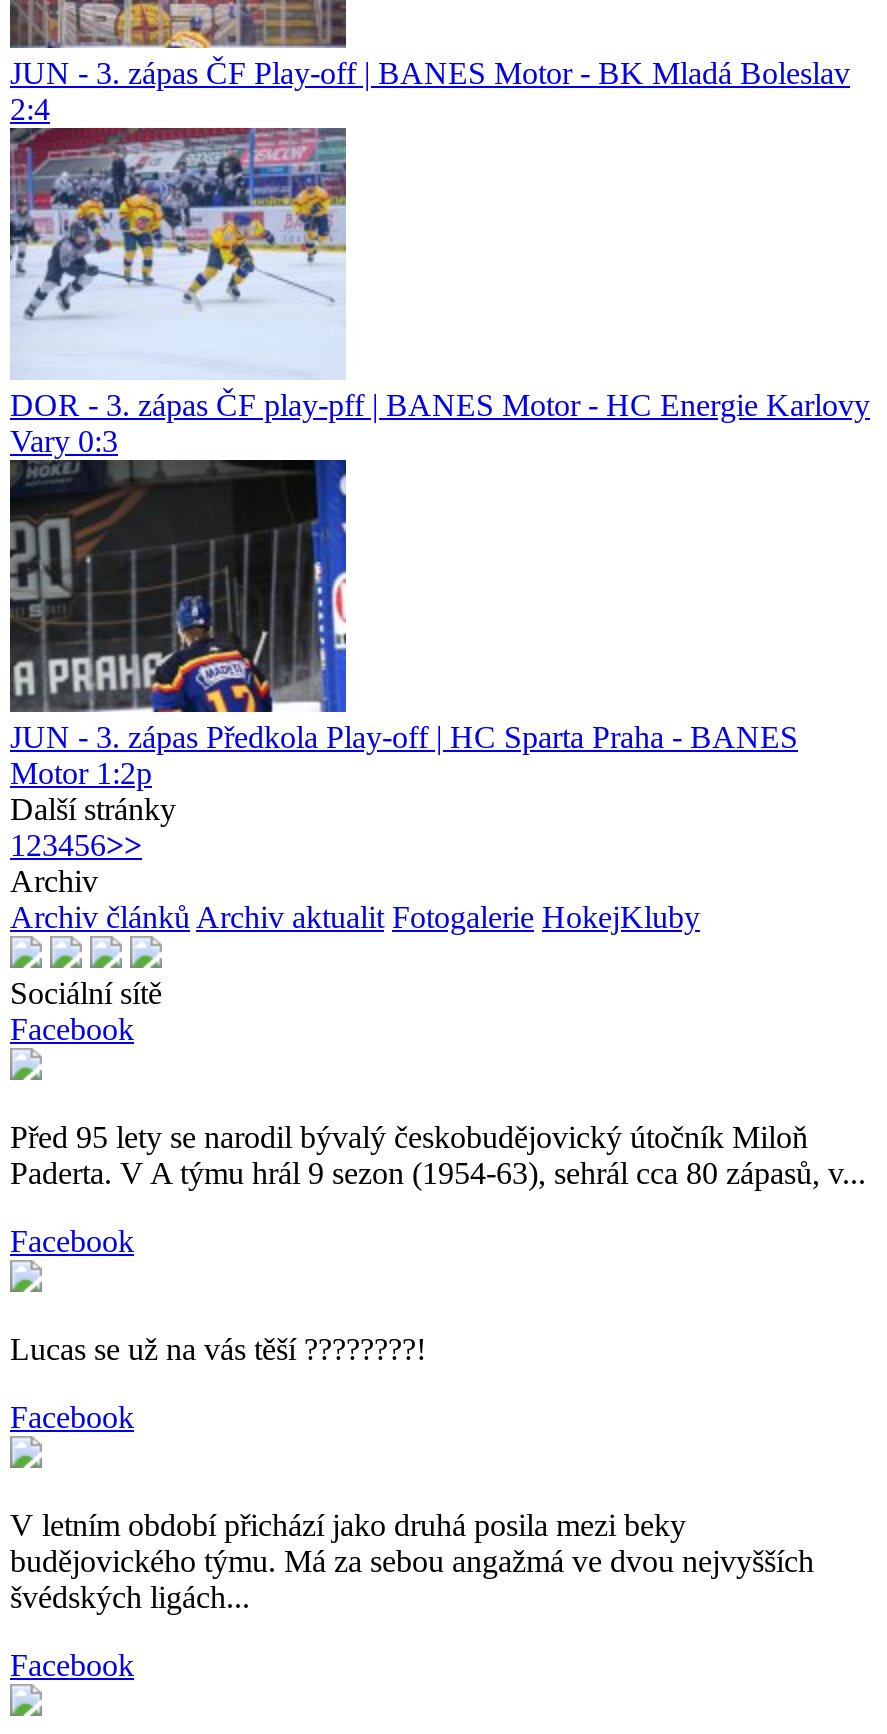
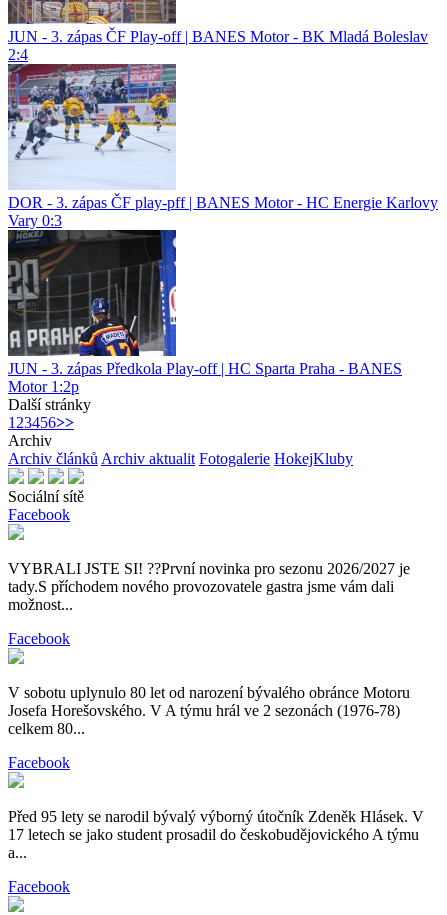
[10,1120,866,1190] Před 95 lety se narodil bývalý českobudějovický útočník Miloň | Paderta. V A týmu hrál 9 sezon (1954-63), sehrál cca 80 zápasů, v... -> [8,560,410,613] VYBRALI JSTE SI! ??První novinka pro sezonu 2026/2027 je | tady.S příchodem nového provozovatele gastra jsme vám dali | možnost...
[10,1332,426,1366] Lucas se už na vás těší ????????! -> [8,684,410,737] V sobotu uplynulo 80 let od narození bývalého obránce Motoru | Josefa Horešovského. V A týmu hrál ve 2 sezonách (1976-78) | celkem 80...
[10,1508,814,1614] V letním období přichází jako druhá posila mezi beky | budějovického týmu. Má za sebou angažmá ve dvou nejvyšších | švédských ligách... -> [8,808,424,861] Před 95 lety se narodil bývalý výborný útočník Zdeněk Hlásek. V | 17 letech se jako student prosadil do českobudějovického A týmu | a...

